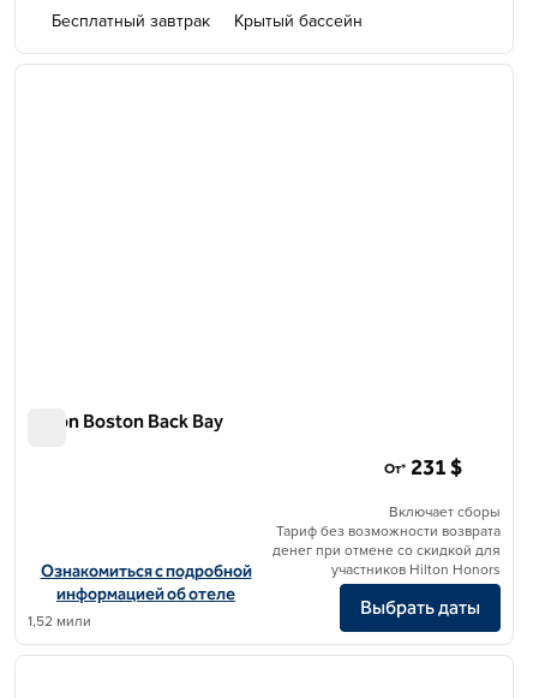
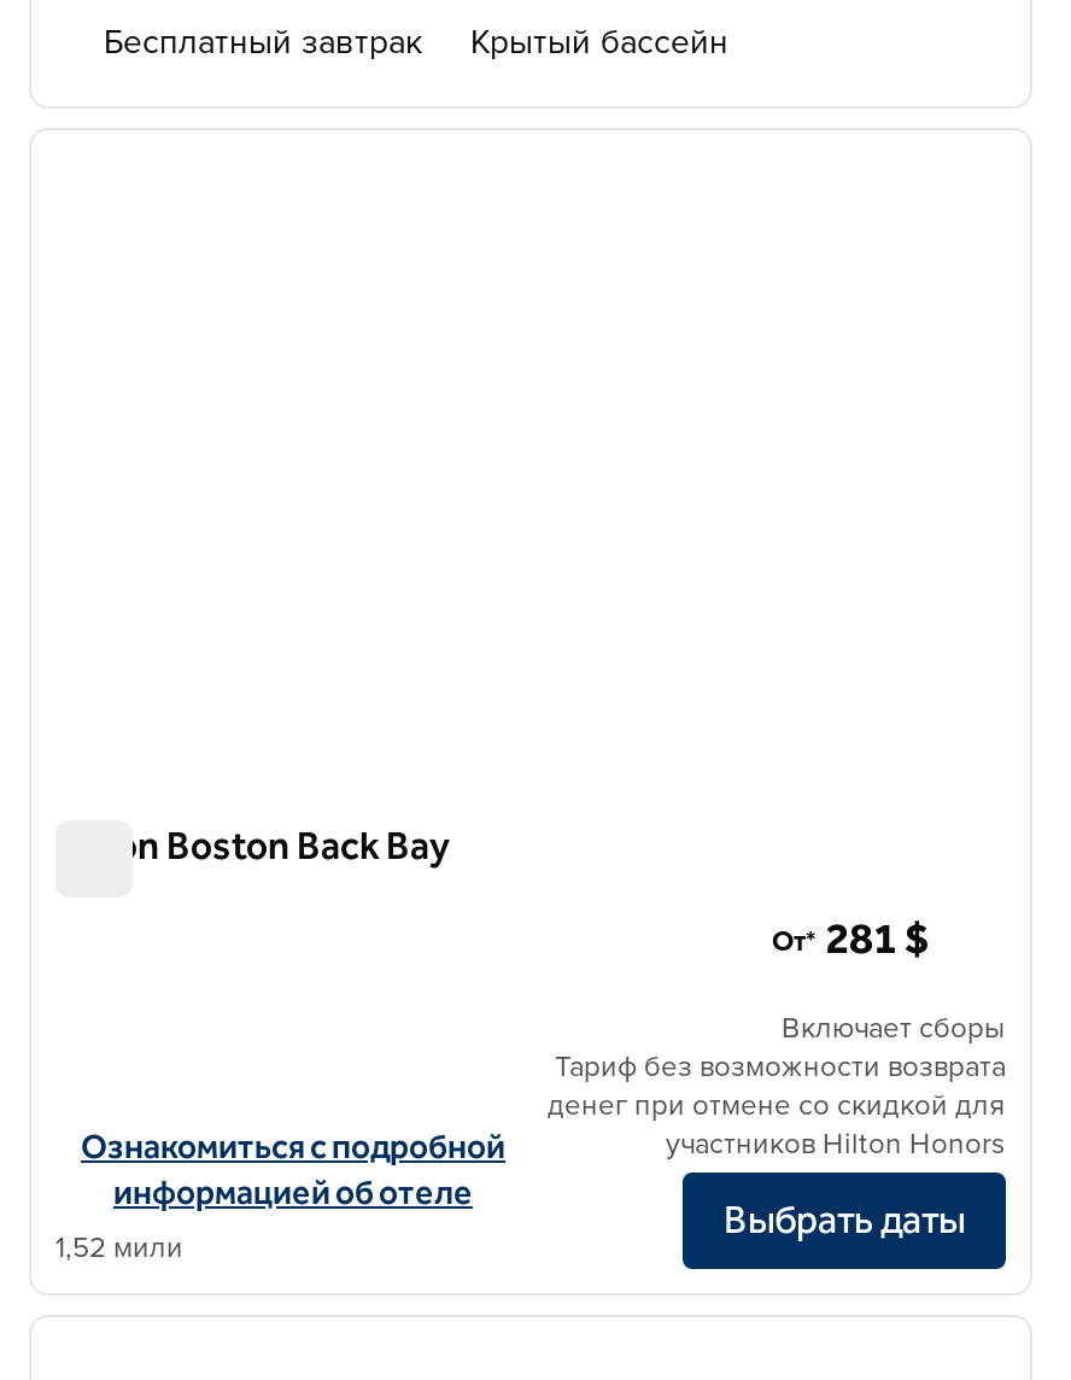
[384,455,462,481] От* 231 $ -> [772,913,929,966] От* 281 $

